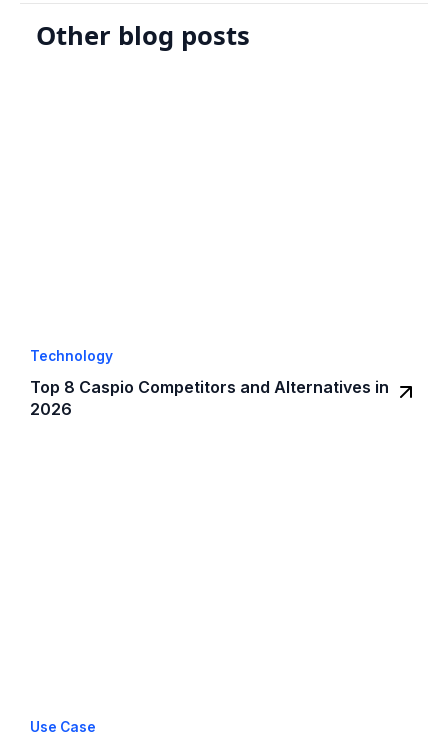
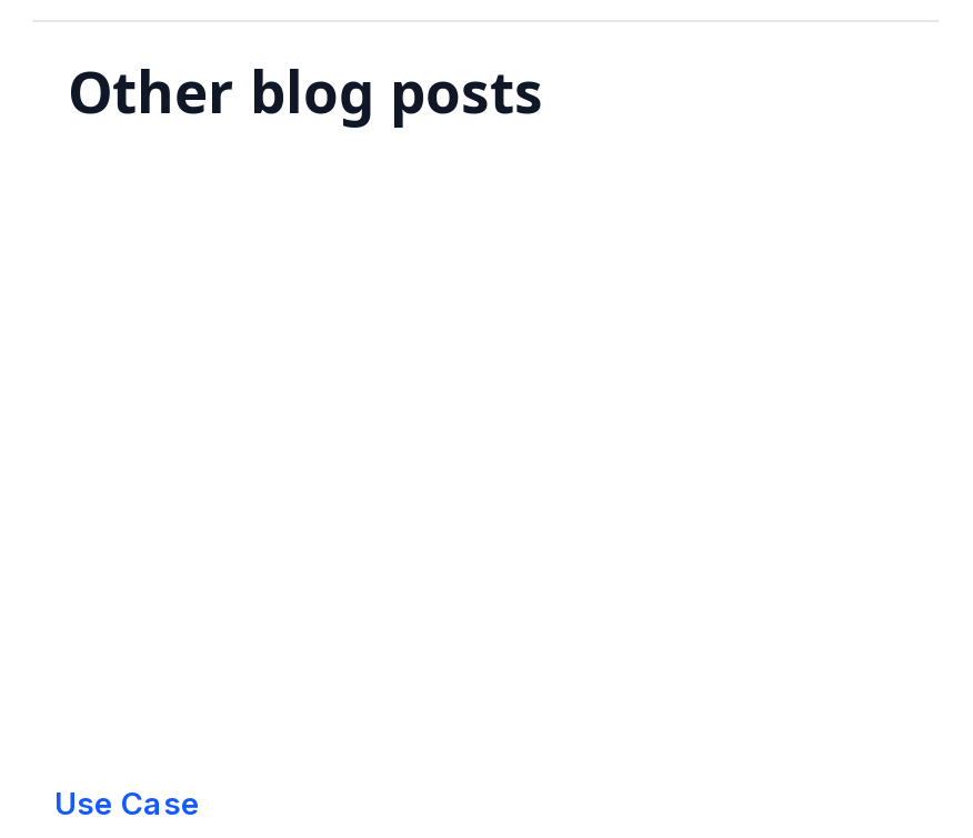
[30,348,389,419] Technology | Top 8 Caspio Competitors and Alternatives in | 2026 -> none

